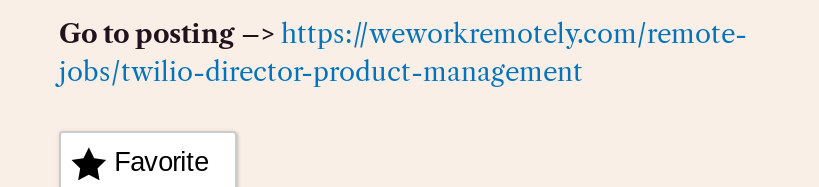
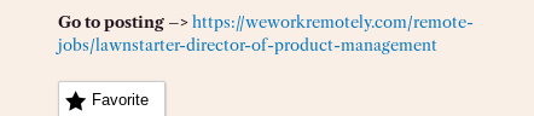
[59,56,583,88] jobs/twilio-director-product-management -> [58,36,437,55] jobs/lawnstarter-director-of-product-management

